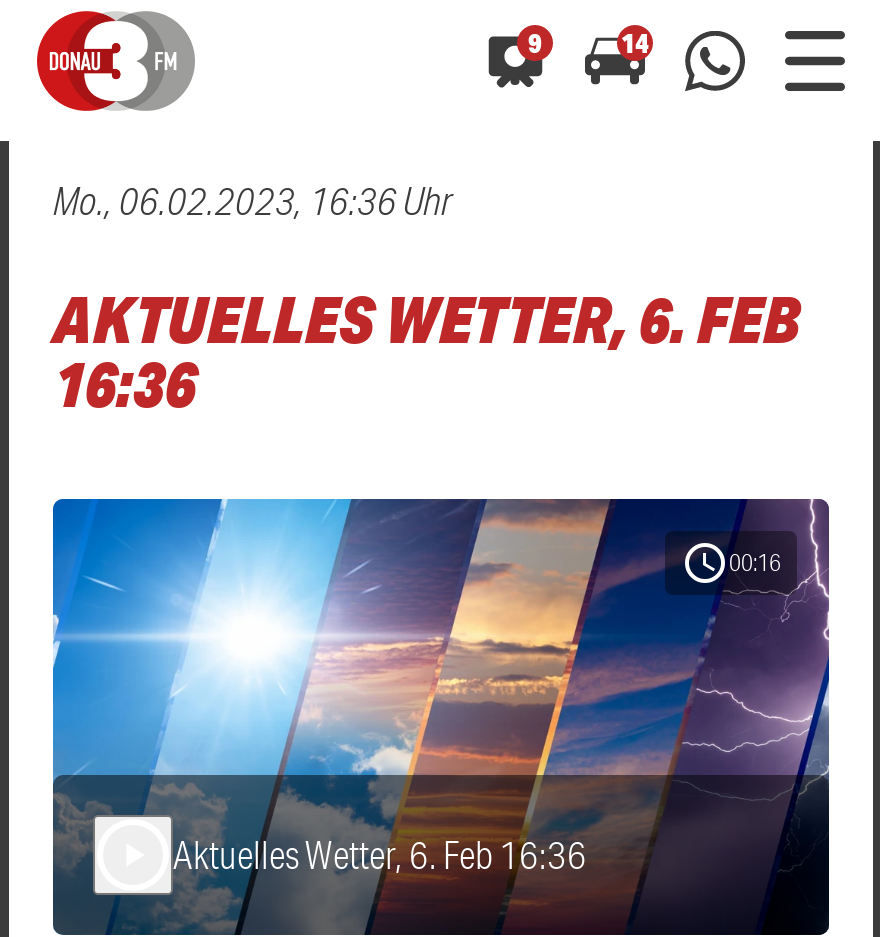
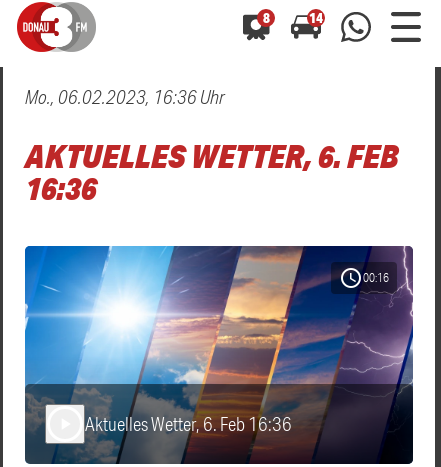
[528,25,542,61] 9 -> [262,9,269,27] 8

